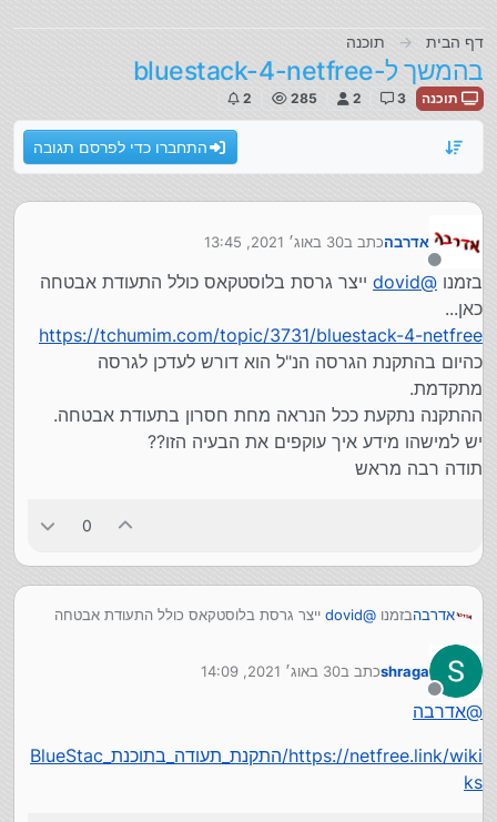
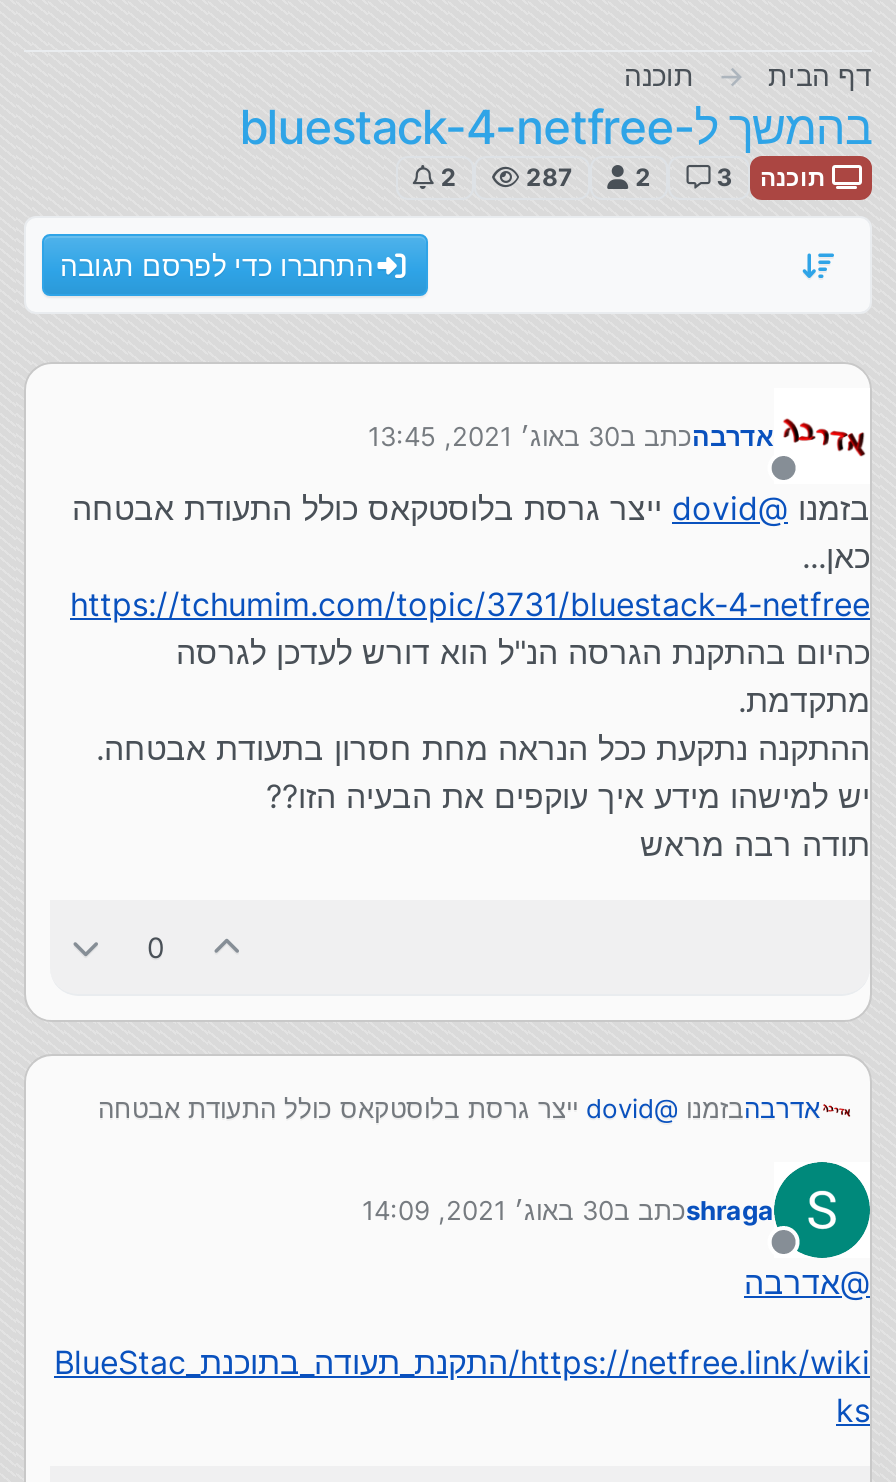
[291,90,317,107] 285 -> [526,162,572,192] 287

